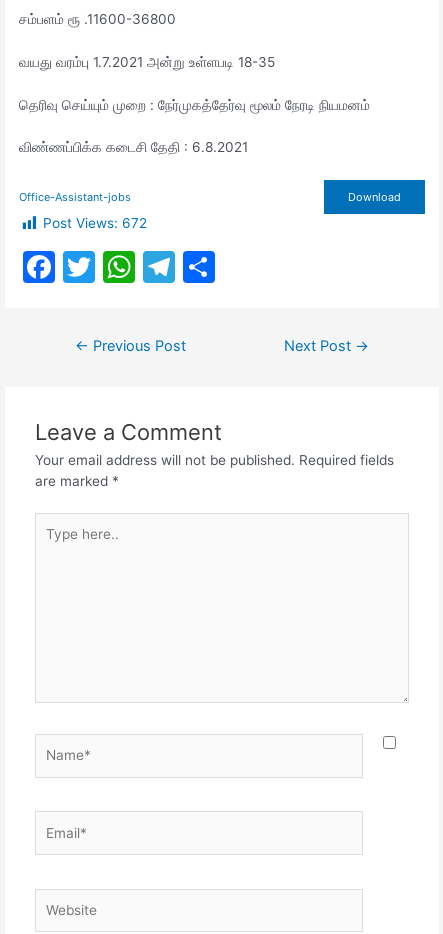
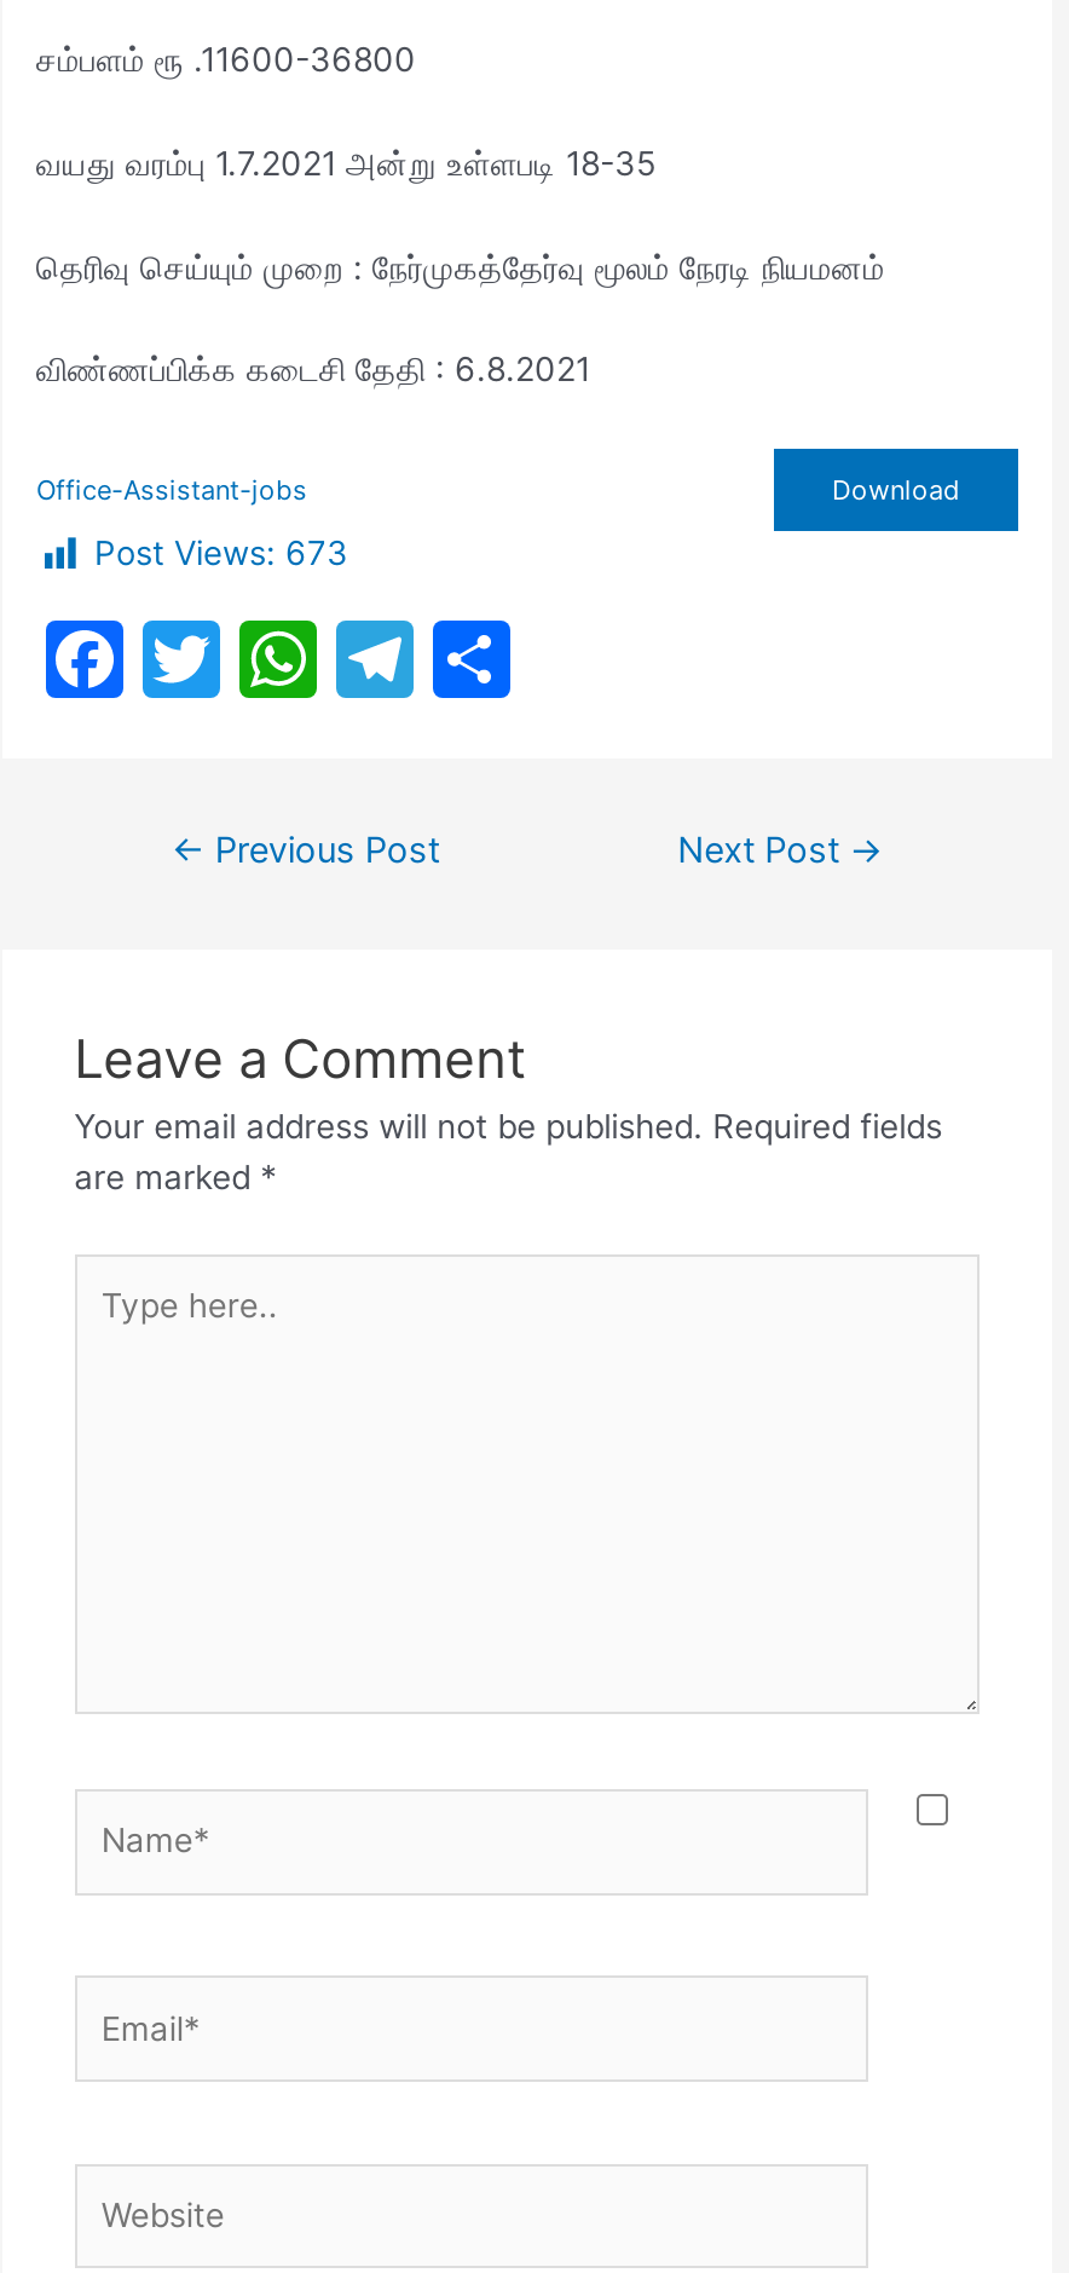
[43,215,147,231] Post Views: 672 -> [94,534,348,573] Post Views: 673

